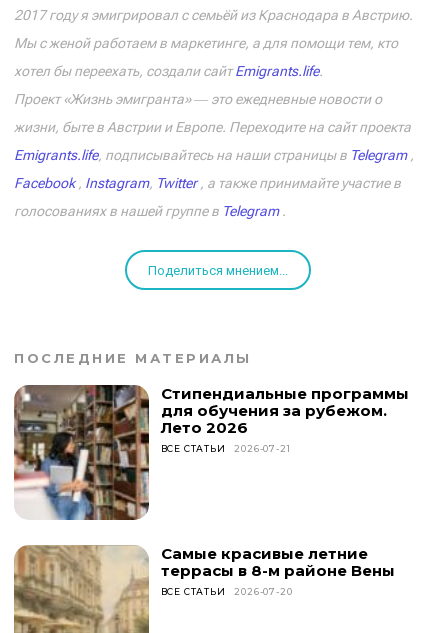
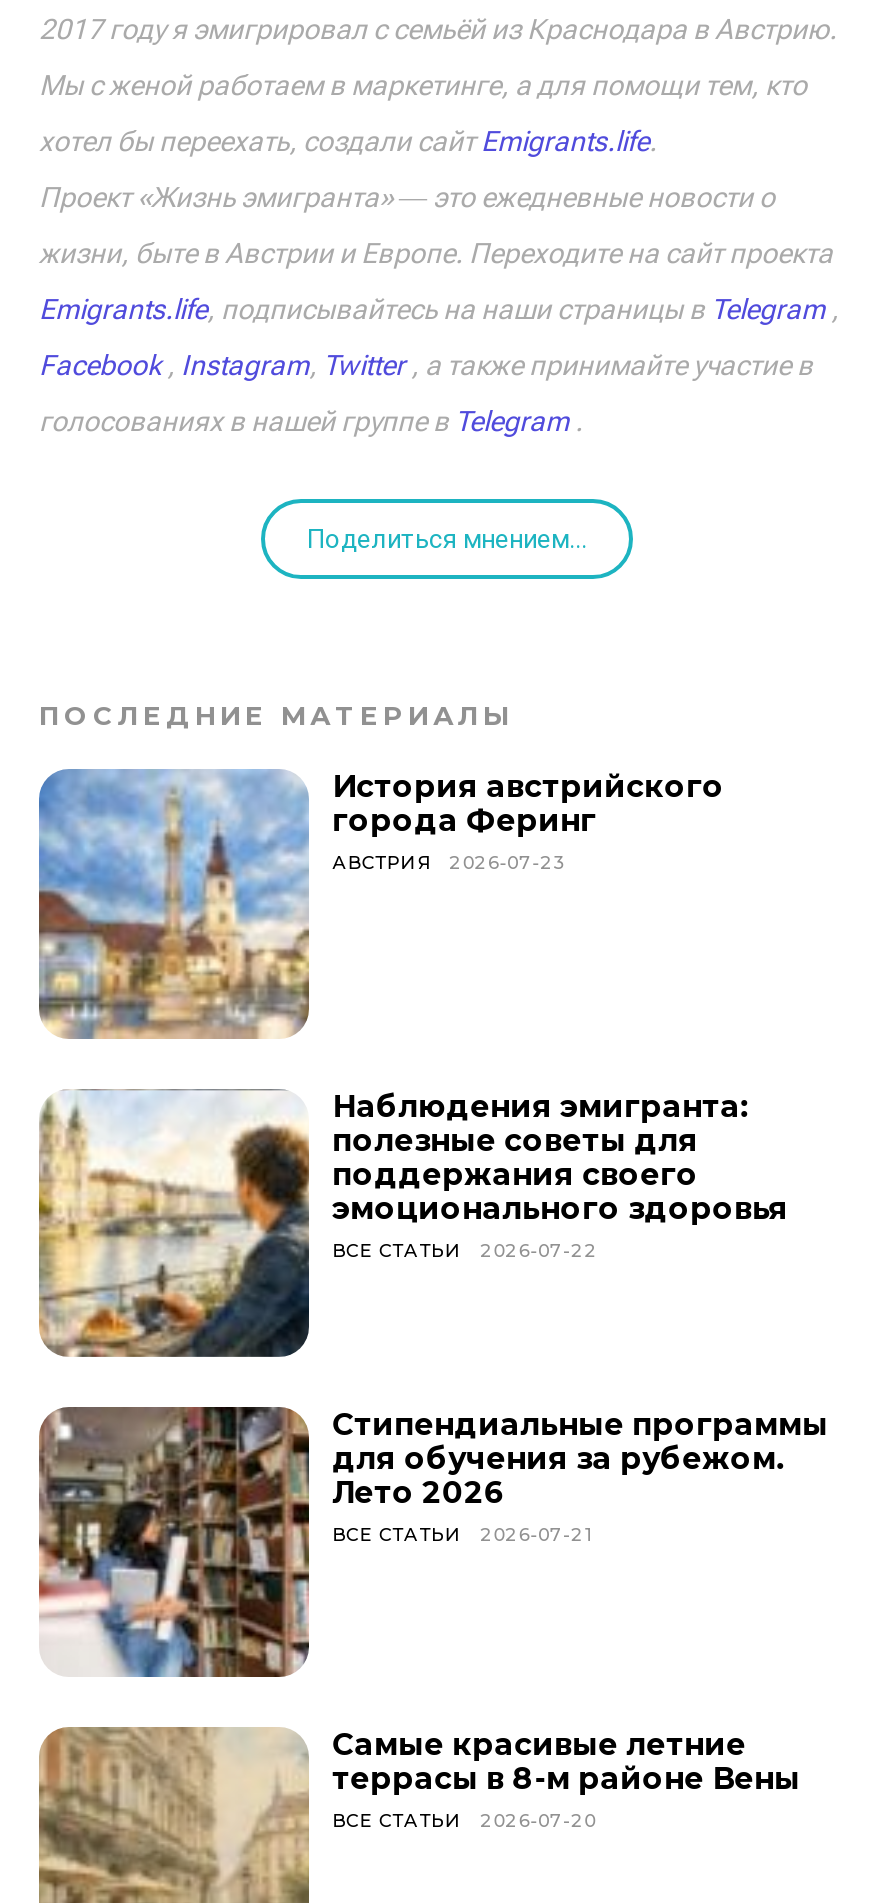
none -> [37,767,724,1041] [image] | История австрийского | города Феринг | АВСТРИЯ | 2026-07-23
none -> [39,1086,788,1359] [image] | Наблюдения эмигранта: | полезные советы для | поддержания своего | эмоционального здоровья | ВСЕ СТАТЬИ | 2026-07-22

